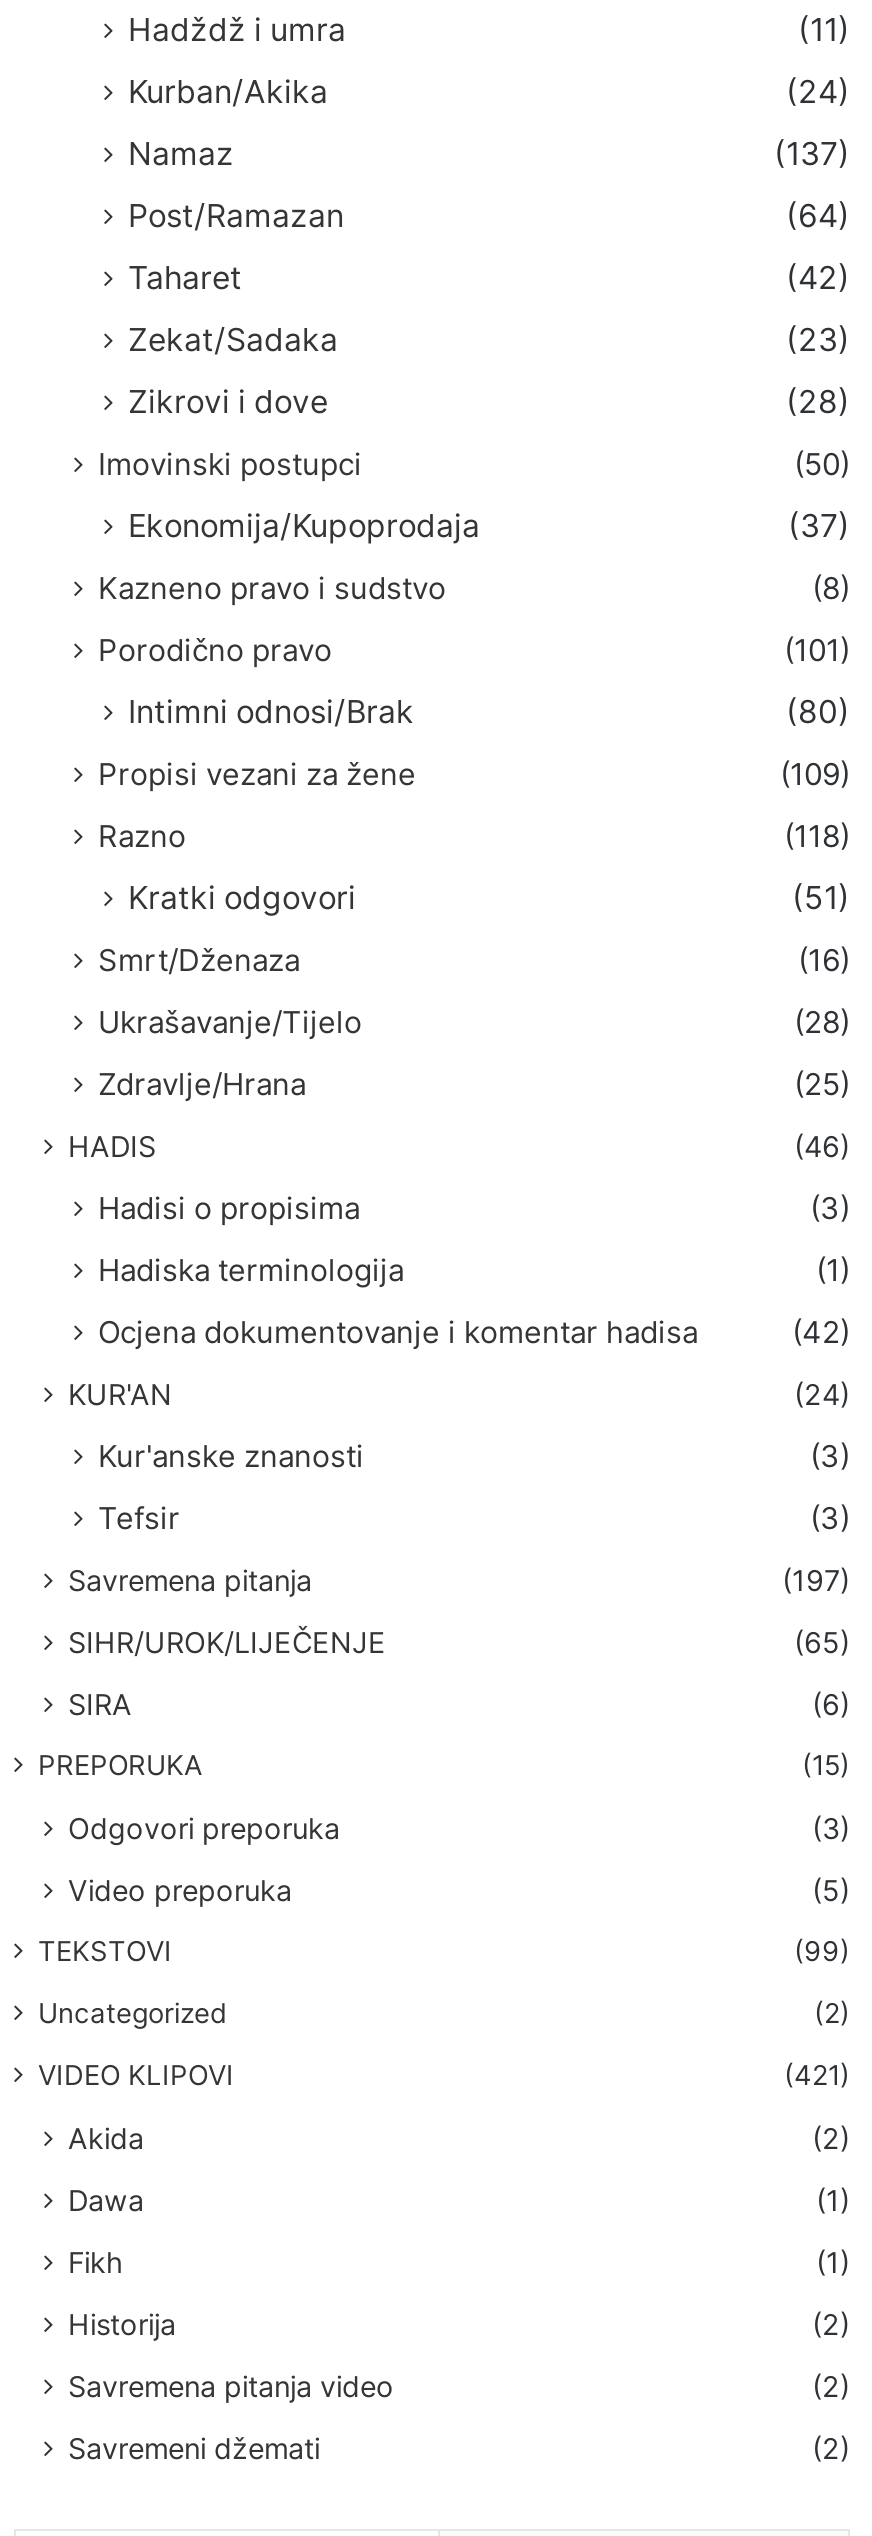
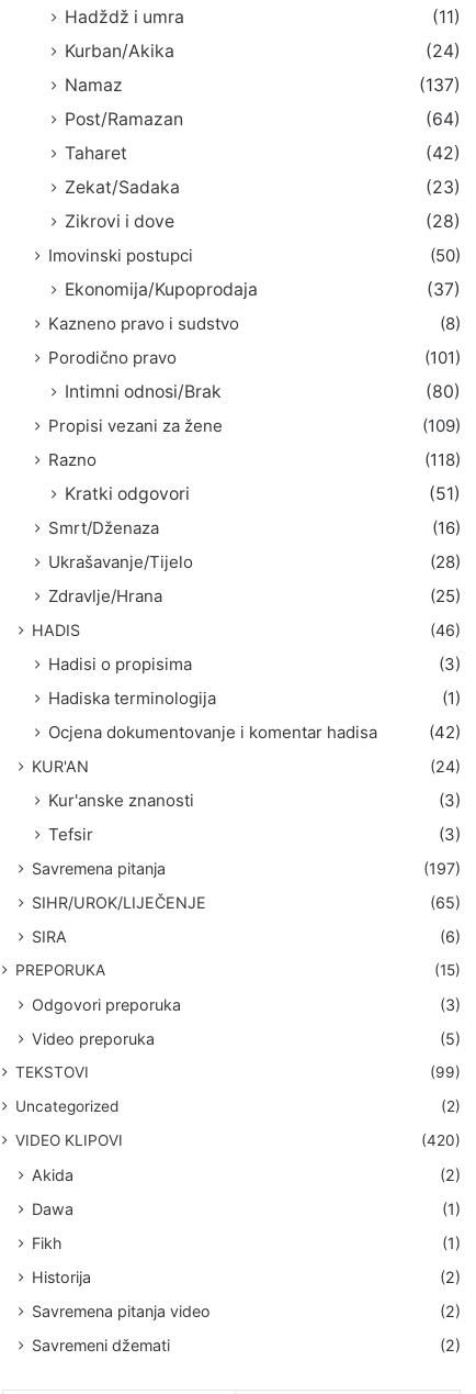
[784,2059,850,2091] (421) -> [421,1131,461,1149] (420)

